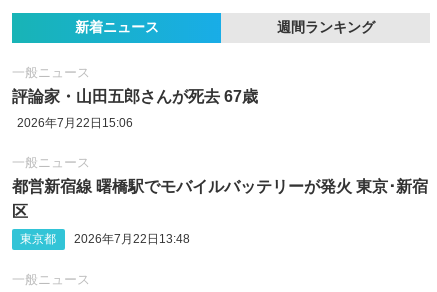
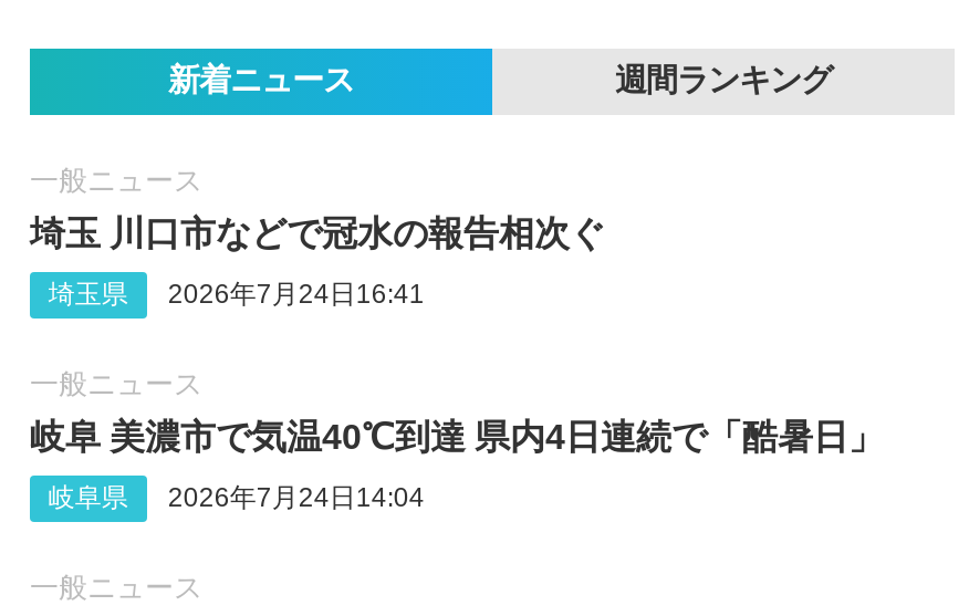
[12,88,258,105] 評論家・山田五郎さんが死去 67歳 -> [30,215,605,252] 埼玉 川口市などで冠水の報告相次ぐ
[17,116,133,130] 2026年7月22日15:06 -> [48,279,425,310] 埼玉県 | 2026年7月24日16:41
[12,178,428,246] 都営新宿線 曙橋駅でモバイルバッテリーが発火 東京･新宿 | 区 | 東京都 | 2026年7月22日13:48 -> [30,418,884,513] 岐阜 美濃市で気温40℃到達 県内4日連続で「酷暑日」 | 岐阜県 | 2026年7月24日14:04

